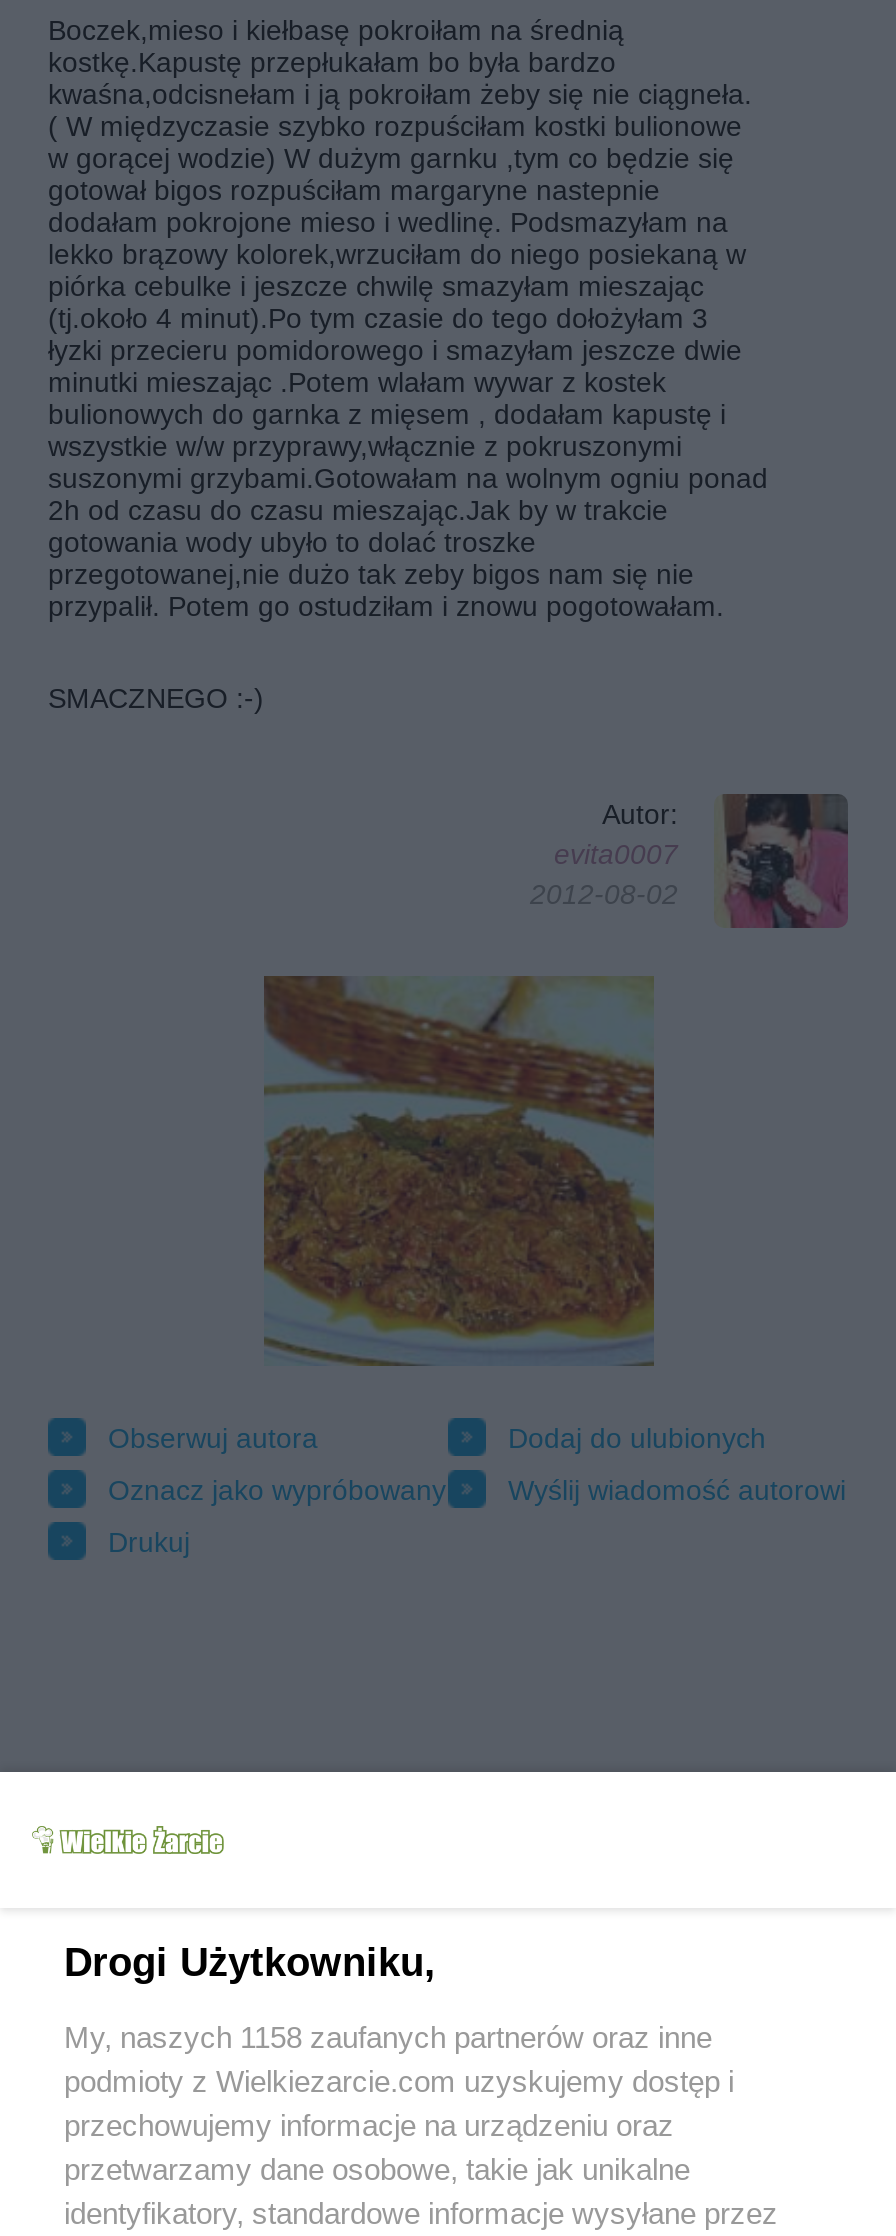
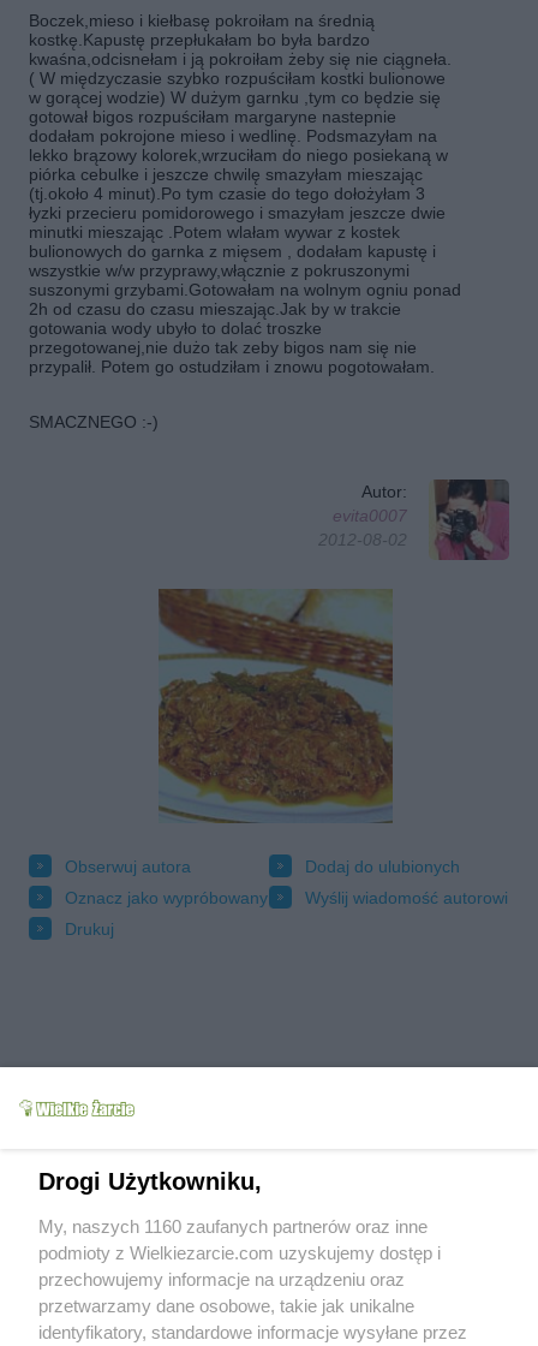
[64,2020,712,2054] My, naszych 1158 zaufanych partnerów oraz inne -> [38,1216,428,1237] My, naszych 1160 zaufanych partnerów oraz inne

